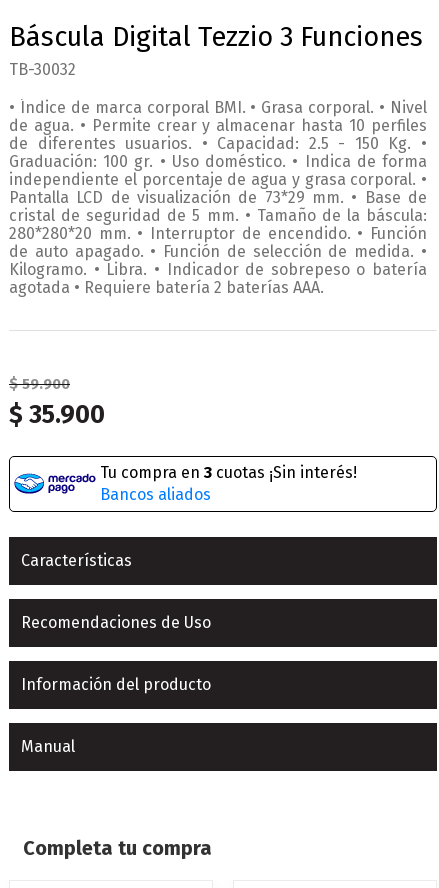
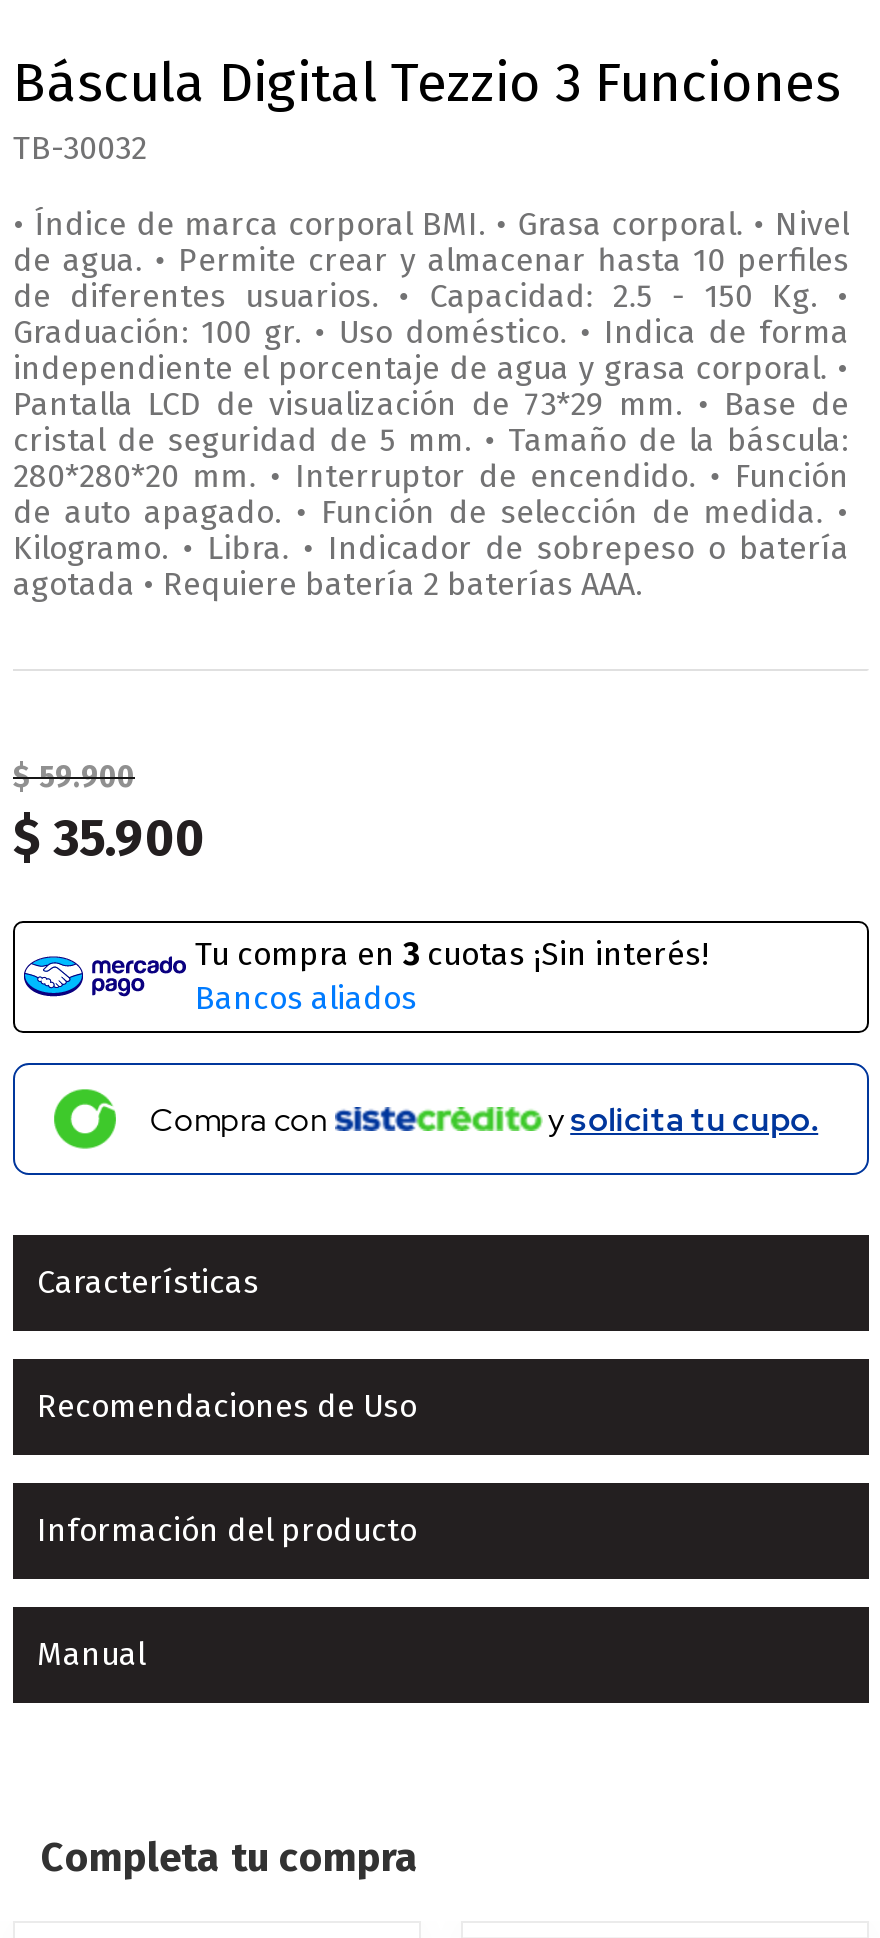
none -> [150,1098,818,1140] Compra con | ysolicita tu cupo.

